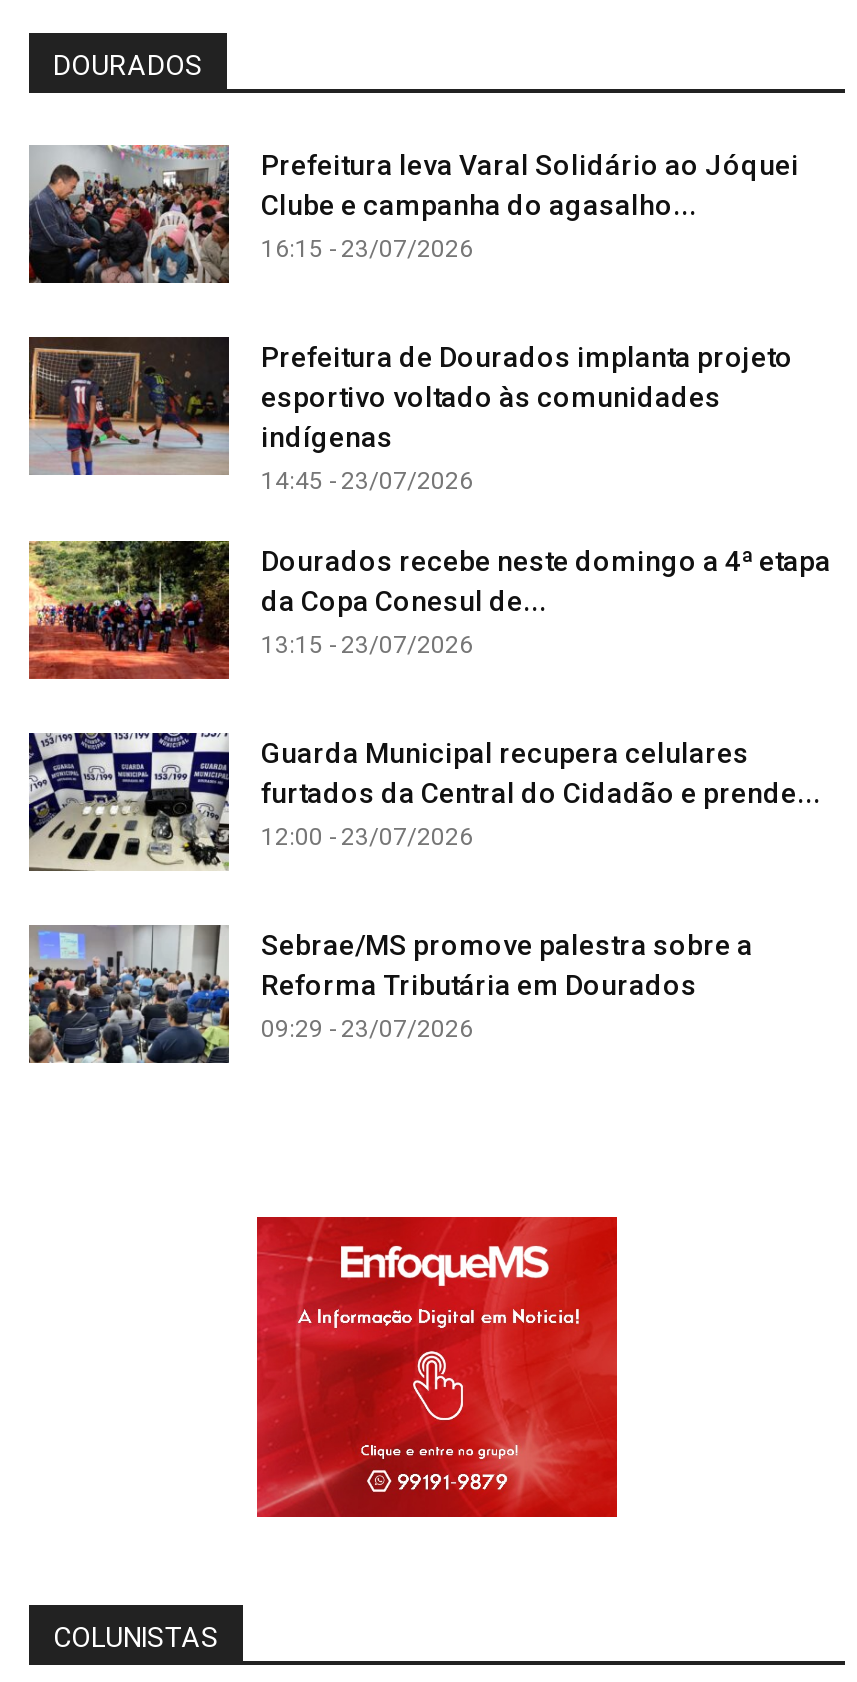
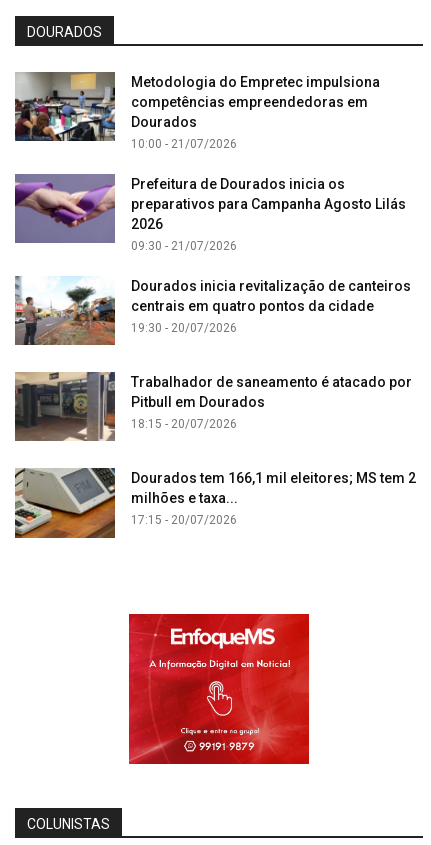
[29,143,799,283] [image] | Prefeitura leva Varal Solidário ao Jóquei | Clube e campanha do agasalho... | 16:15 - 23/07/2026 -> [15,71,380,151] [image] | Metodologia do Empretec impulsiona | competências empreendedoras em | Dourados | 10:00 - 21/07/2026
[27,335,793,495] [image] | Prefeitura de Dourados implanta projeto | esportivo voltado às comunidades | indígenas | 14:45 - 23/07/2026 -> [14,173,406,253] [image] | Prefeitura de Dourados inicia os | preparativos para Campanha Agosto Lilás | 2026 | 09:30 - 21/07/2026
[27,539,831,681] [image] | Dourados recebe neste domingo a 4ª etapa | da Copa Conesul de... | 13:15 - 23/07/2026 -> [14,276,411,346] [image] | Dourados inicia revitalização de canteiros | centrais em quatro pontos da cidade | 19:30 - 20/07/2026
[27,731,821,871] [image] | Guarda Municipal recupera celulares | furtados da Central do Cidadão e prende... | 12:00 - 23/07/2026 -> [15,372,412,441] [image] | Trabalhador de saneamento é atacado por | Pitbull em Dourados | 18:15 - 20/07/2026
[29,925,753,1065] [image] | Sebrae/MS promove palestra sobre a | Reforma Tributária em Dourados | 09:29 - 23/07/2026 -> [15,468,416,539] [image] | Dourados tem 166,1 mil eleitores; MS tem 2 | milhões e taxa... | 17:15 - 20/07/2026

